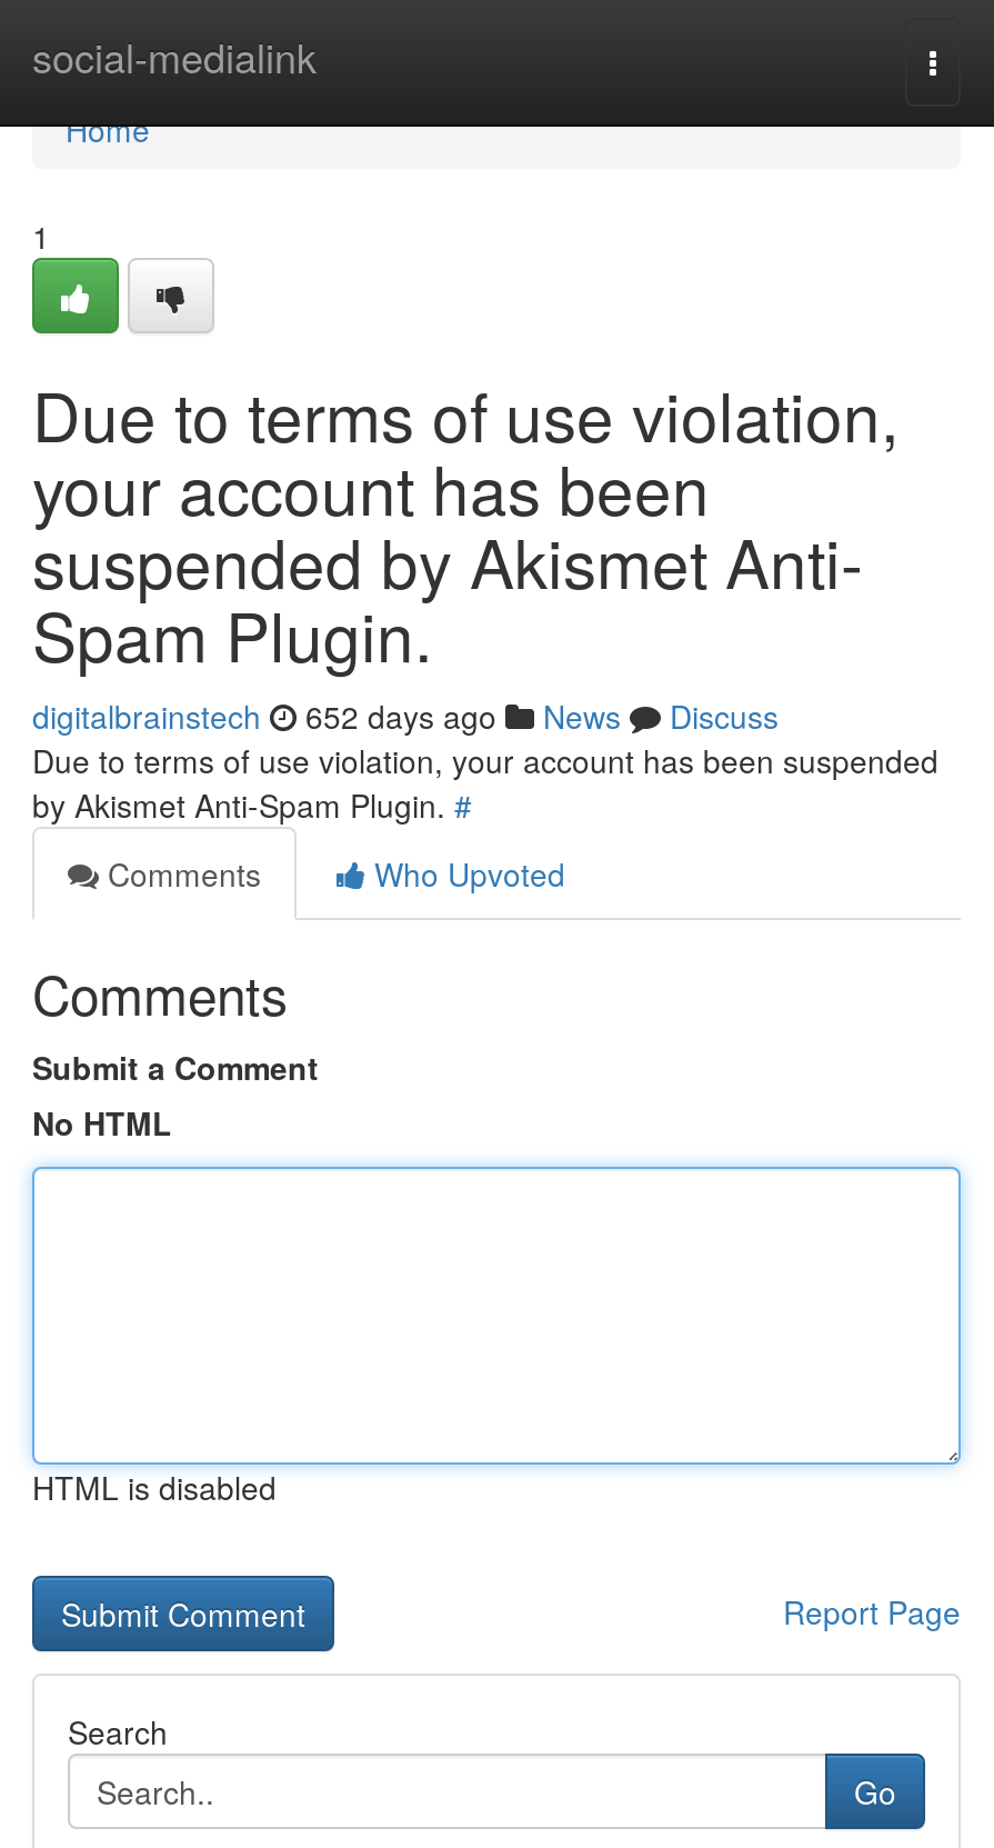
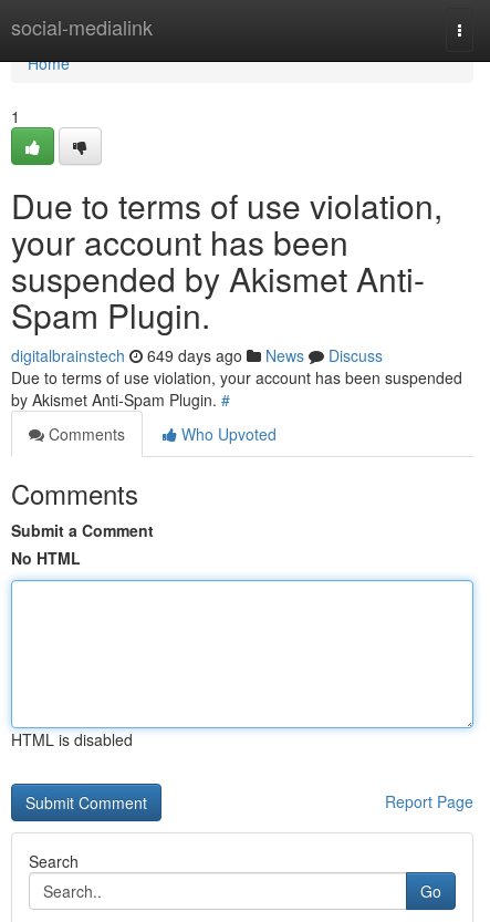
[32,693,779,738] digitalbrainstech 652 days ago News Discuss -> [11,344,383,366] digitalbrainstech 649 days ago News Discuss

